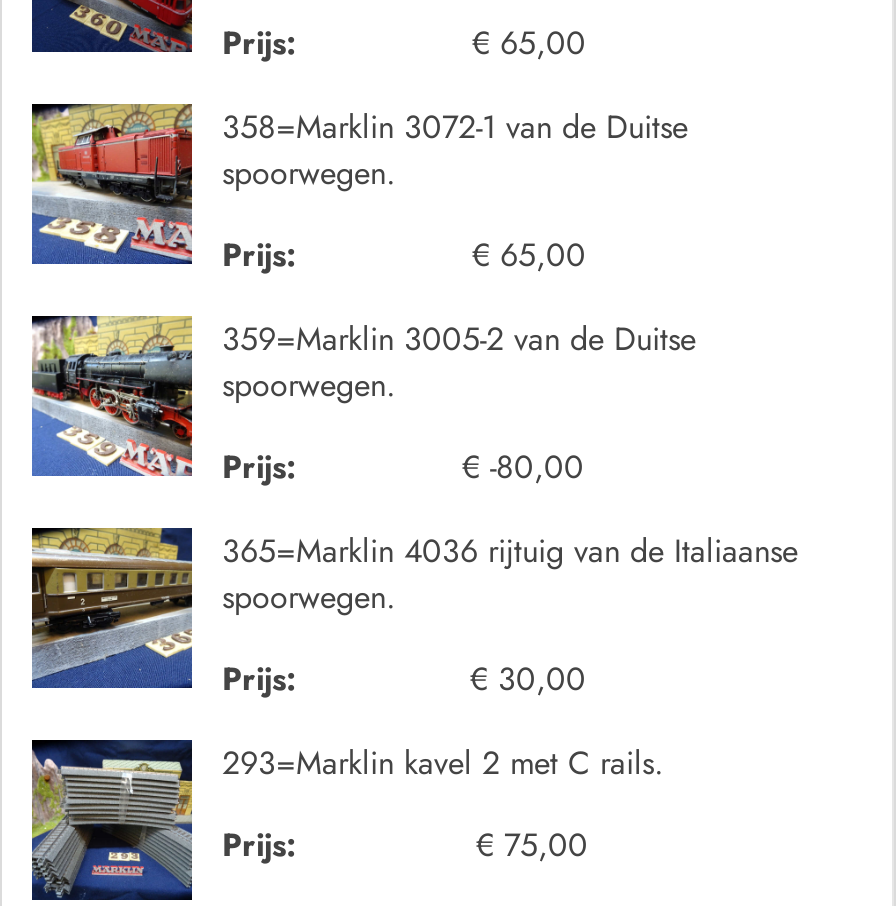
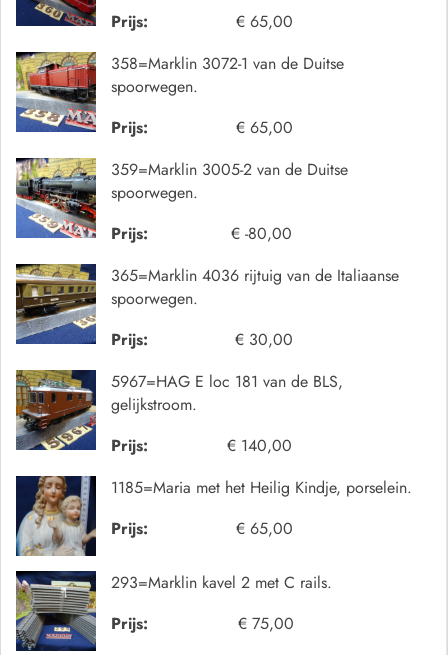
none -> [15,369,412,540] [image] | 5967=HAG E loc 181 van de BLS, | gelijkstroom. | Prijs: | € 140,00 | 1185=Maria met het Heilig Kindje, porselein. | Prijs: | € 65,00
none -> [15,475,97,557] [image]

